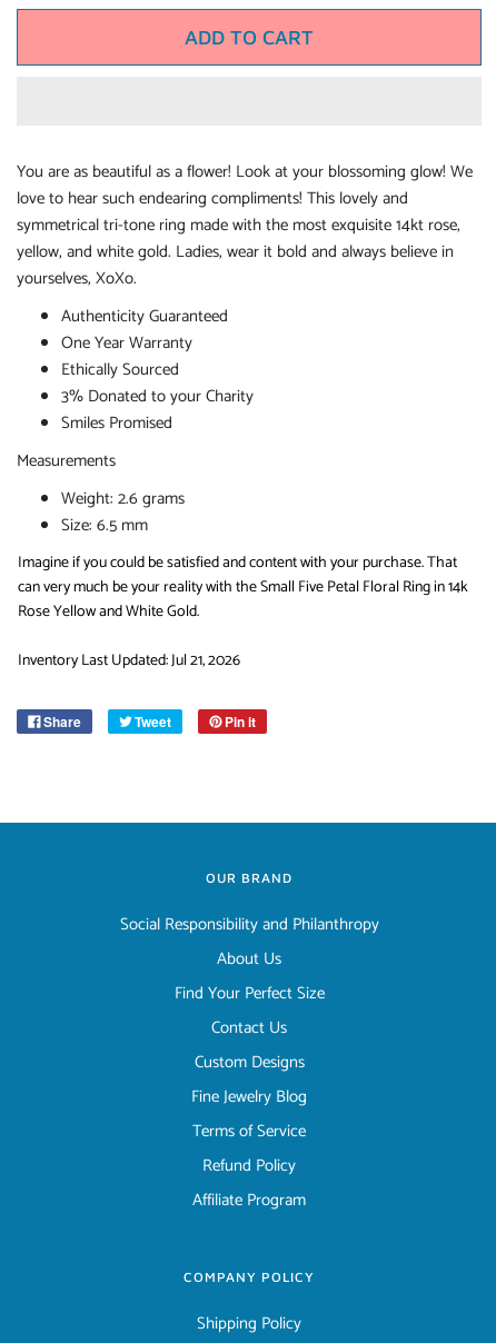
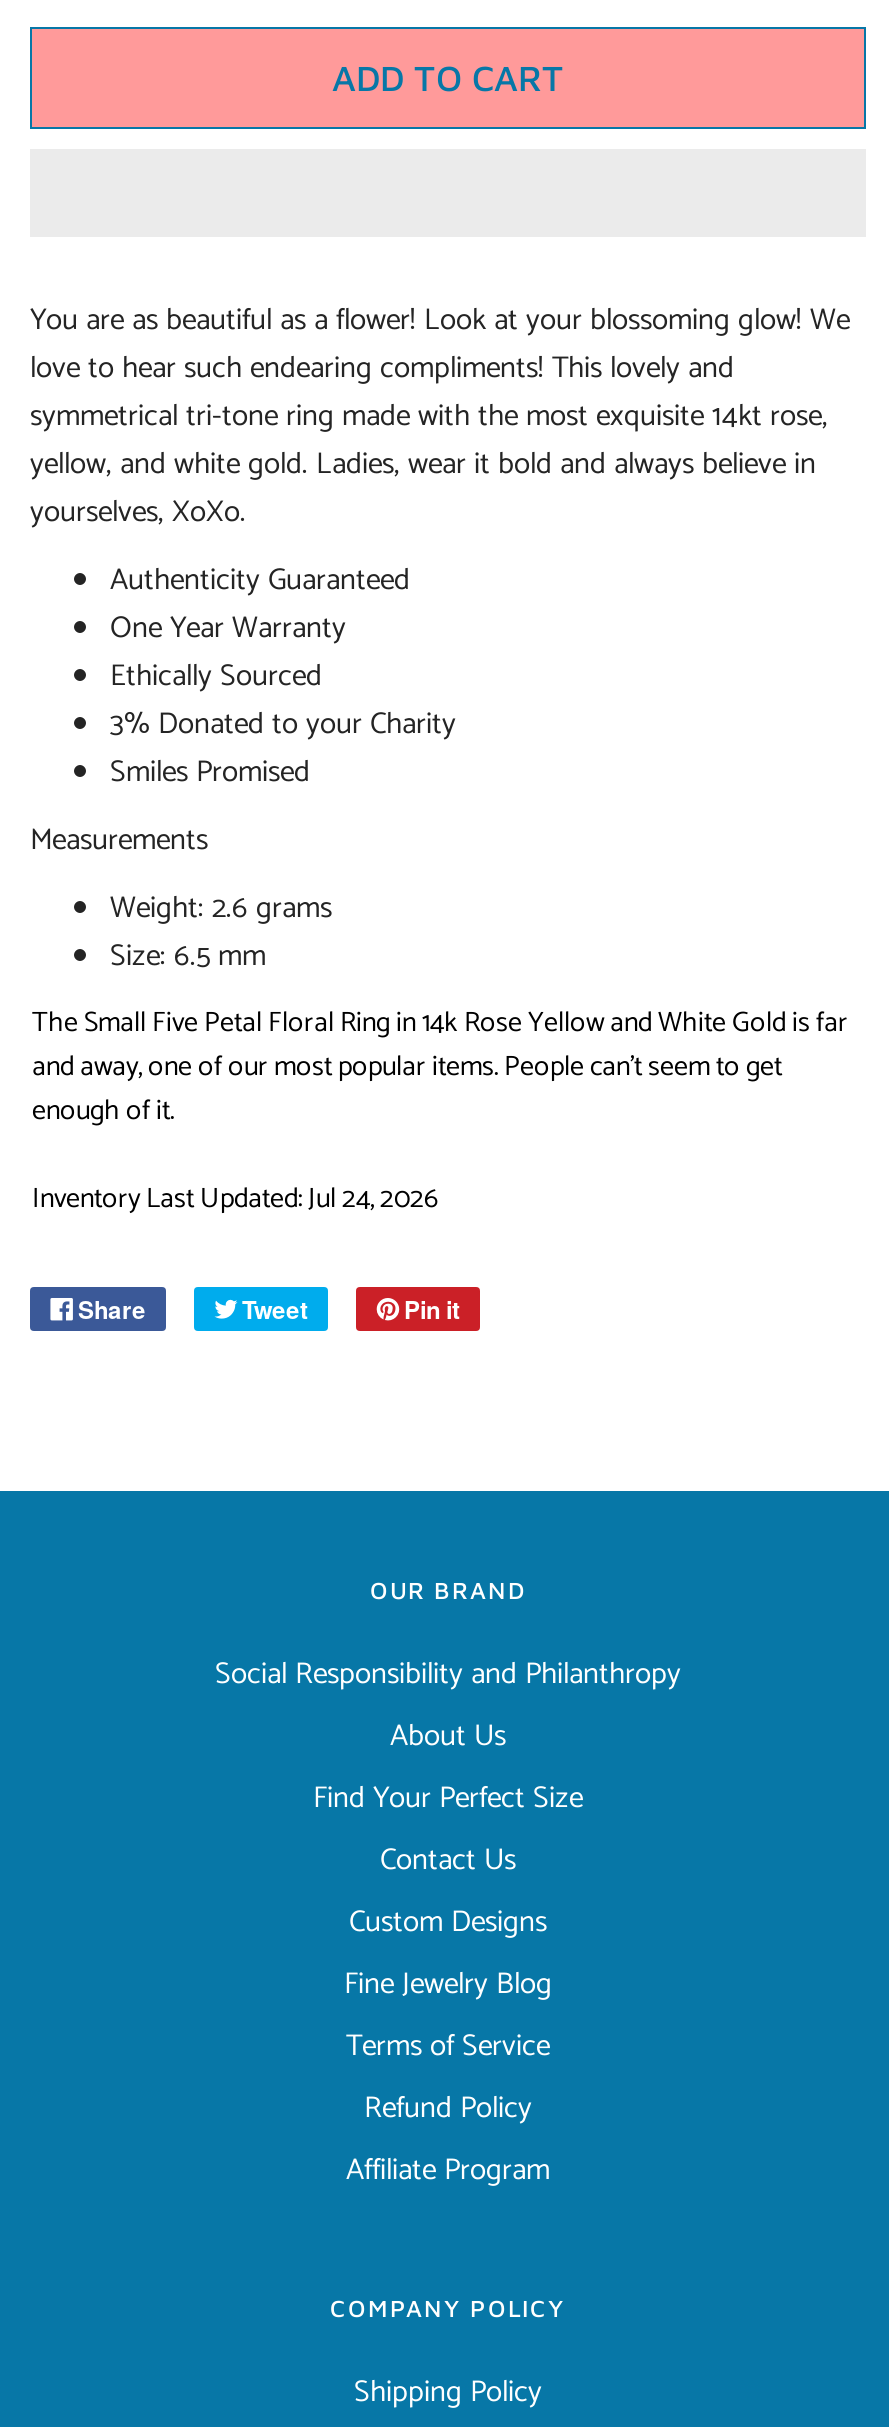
[18,550,468,625] Imagine if you could be satisfied and content with your purchase. That | can very much be your reality with the Small Five Petal Floral Ring in 14k | Rose Yellow and White Gold. -> [32,1000,848,1134] The Small Five Petal Floral Ring in 14k Rose Yellow and White Gold is far | and away, one of our most popular items. People can't seem to get | enough of it.
[18,648,240,674] Inventory Last Updated: Jul 21, 2026 -> [32,1176,438,1222] Inventory Last Updated: Jul 24, 2026

